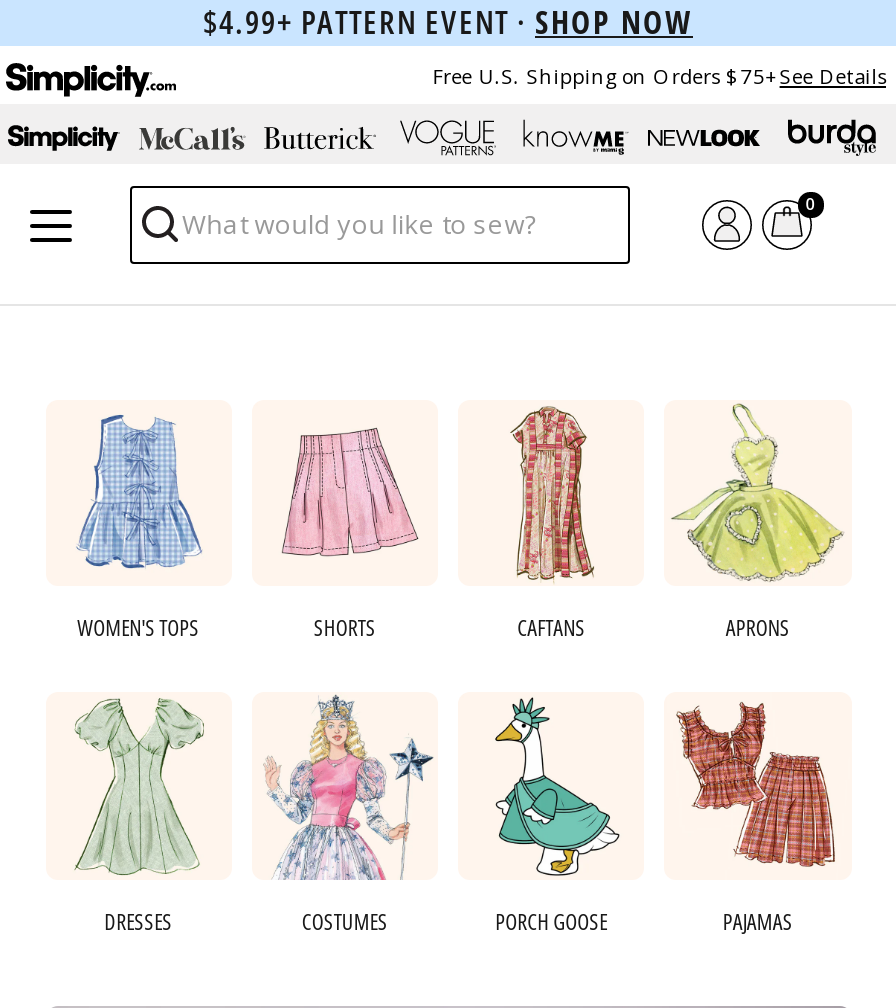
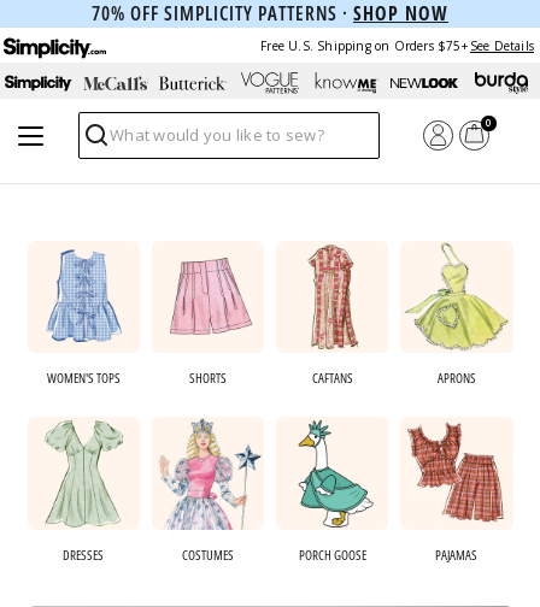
[203,0,693,46] $4.99+ PATTERN EVENT · SHOP NOW -> [92,0,448,28] 70% OFF SIMPLICITY PATTERNS · SHOP NOW

